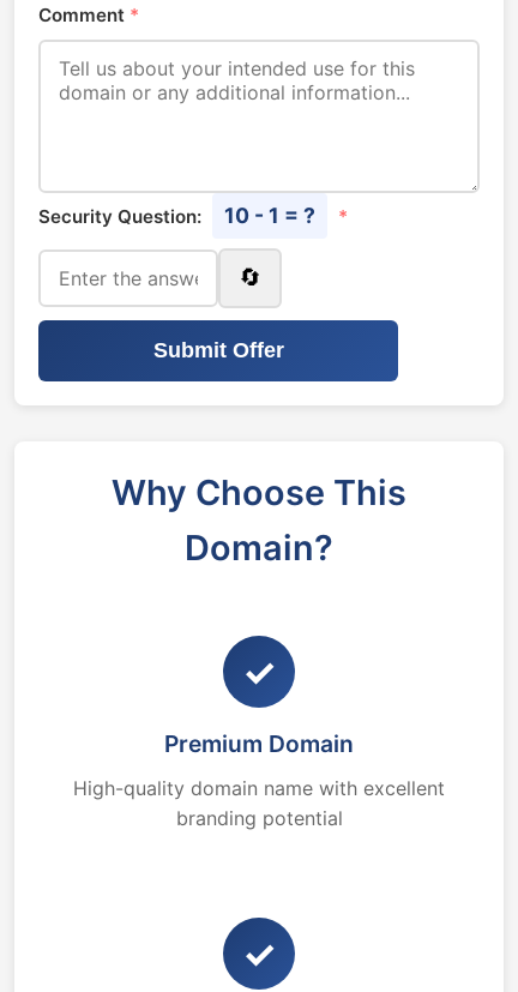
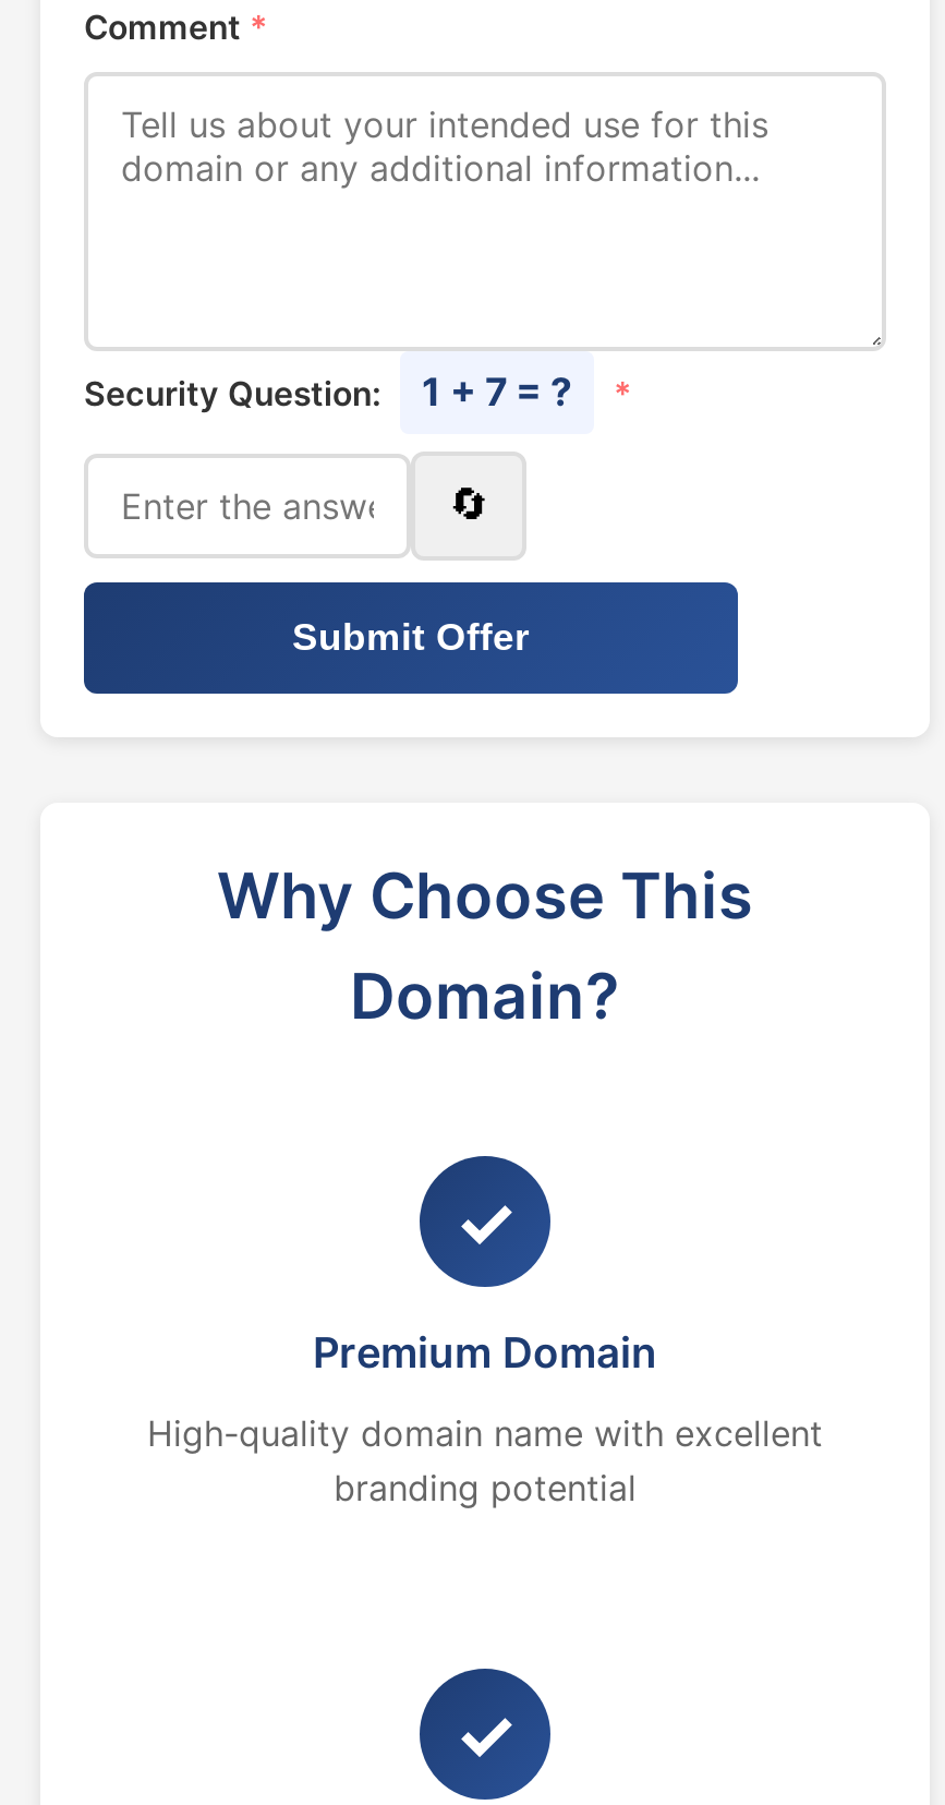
[224,203,315,228] 10 - 1 = ? -> [422,369,572,414] 1 + 7 = ?

